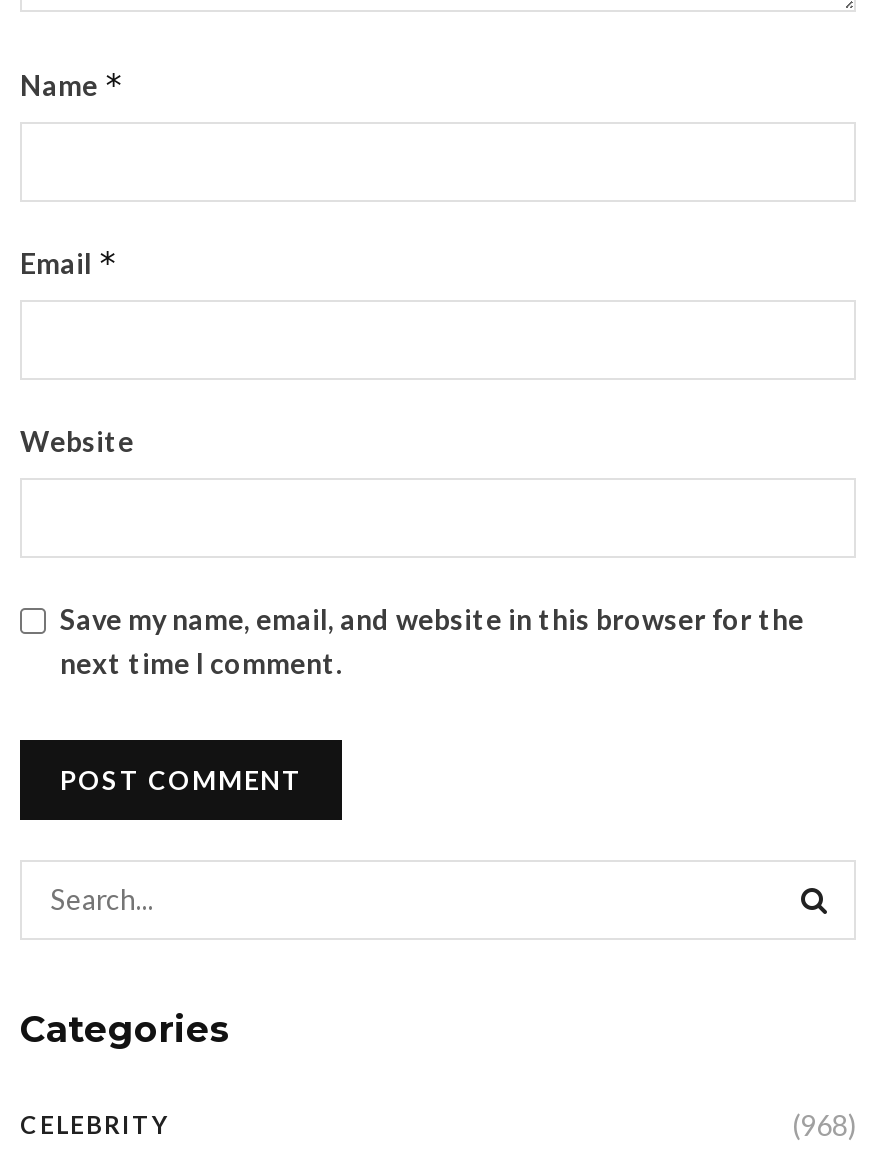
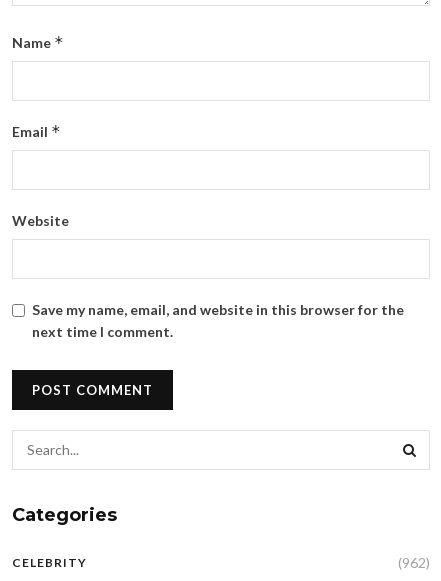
[792,1108,856,1142] (968) -> [398,554,430,571] (962)

